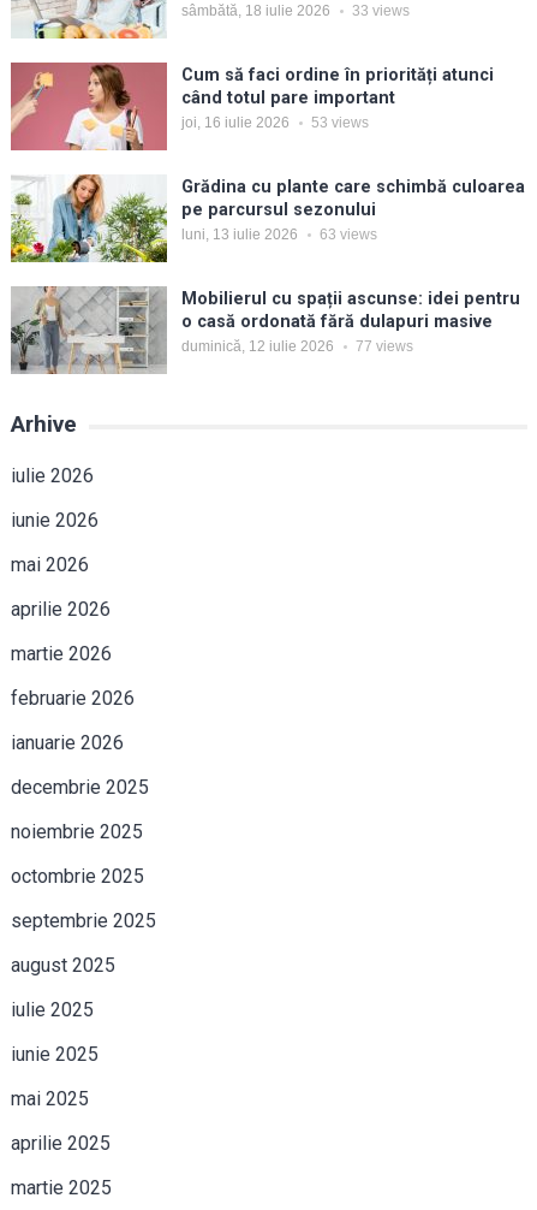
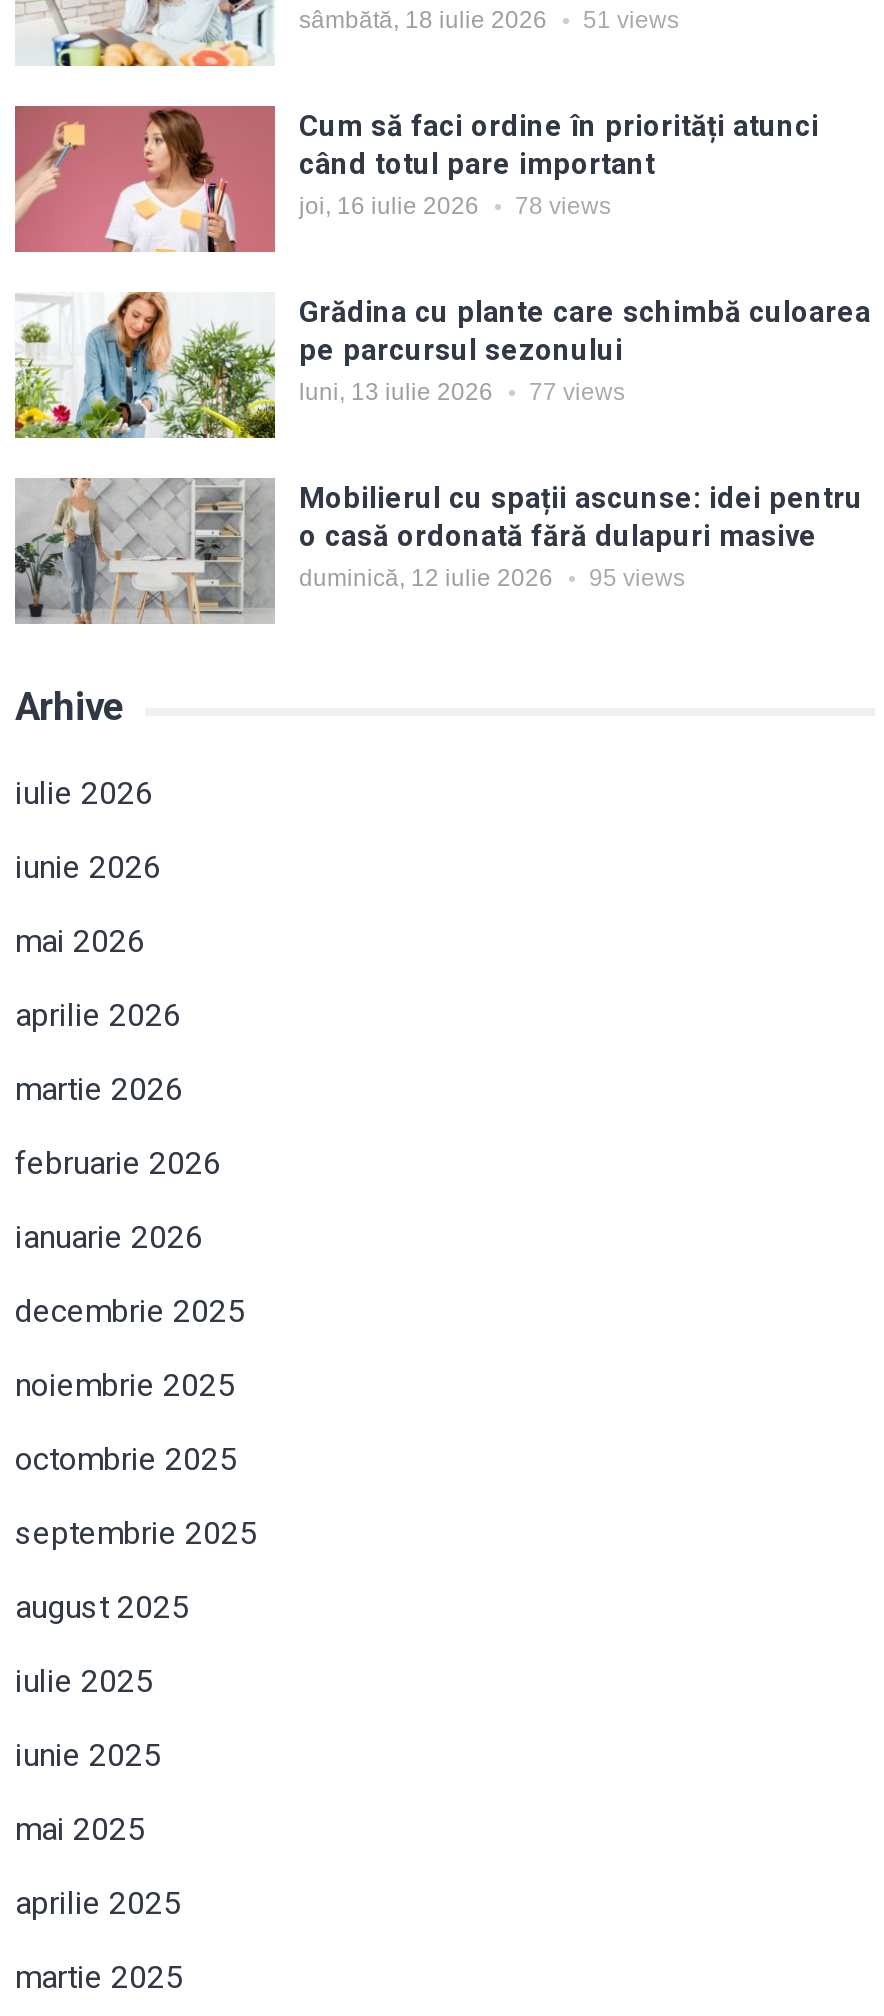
[181,3,410,20] sâmbătă, 18 iulie 2026 33 views -> [299,5,679,33] sâmbătă, 18 iulie 2026 51 views
[181,115,369,132] joi, 16 iulie 2026 53 views -> [299,191,611,219] joi, 16 iulie 2026 78 views
[181,227,377,243] luni, 13 iulie 2026 63 views -> [299,377,625,405] luni, 13 iulie 2026 77 views
[181,338,413,355] duminică, 12 iulie 2026 77 views -> [299,564,685,592] duminică, 12 iulie 2026 95 views

